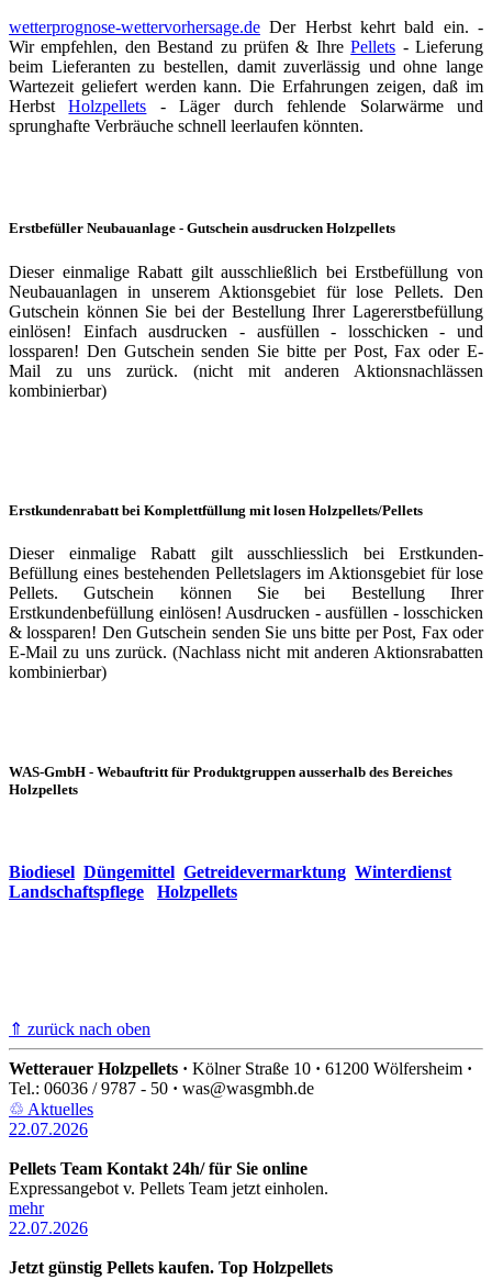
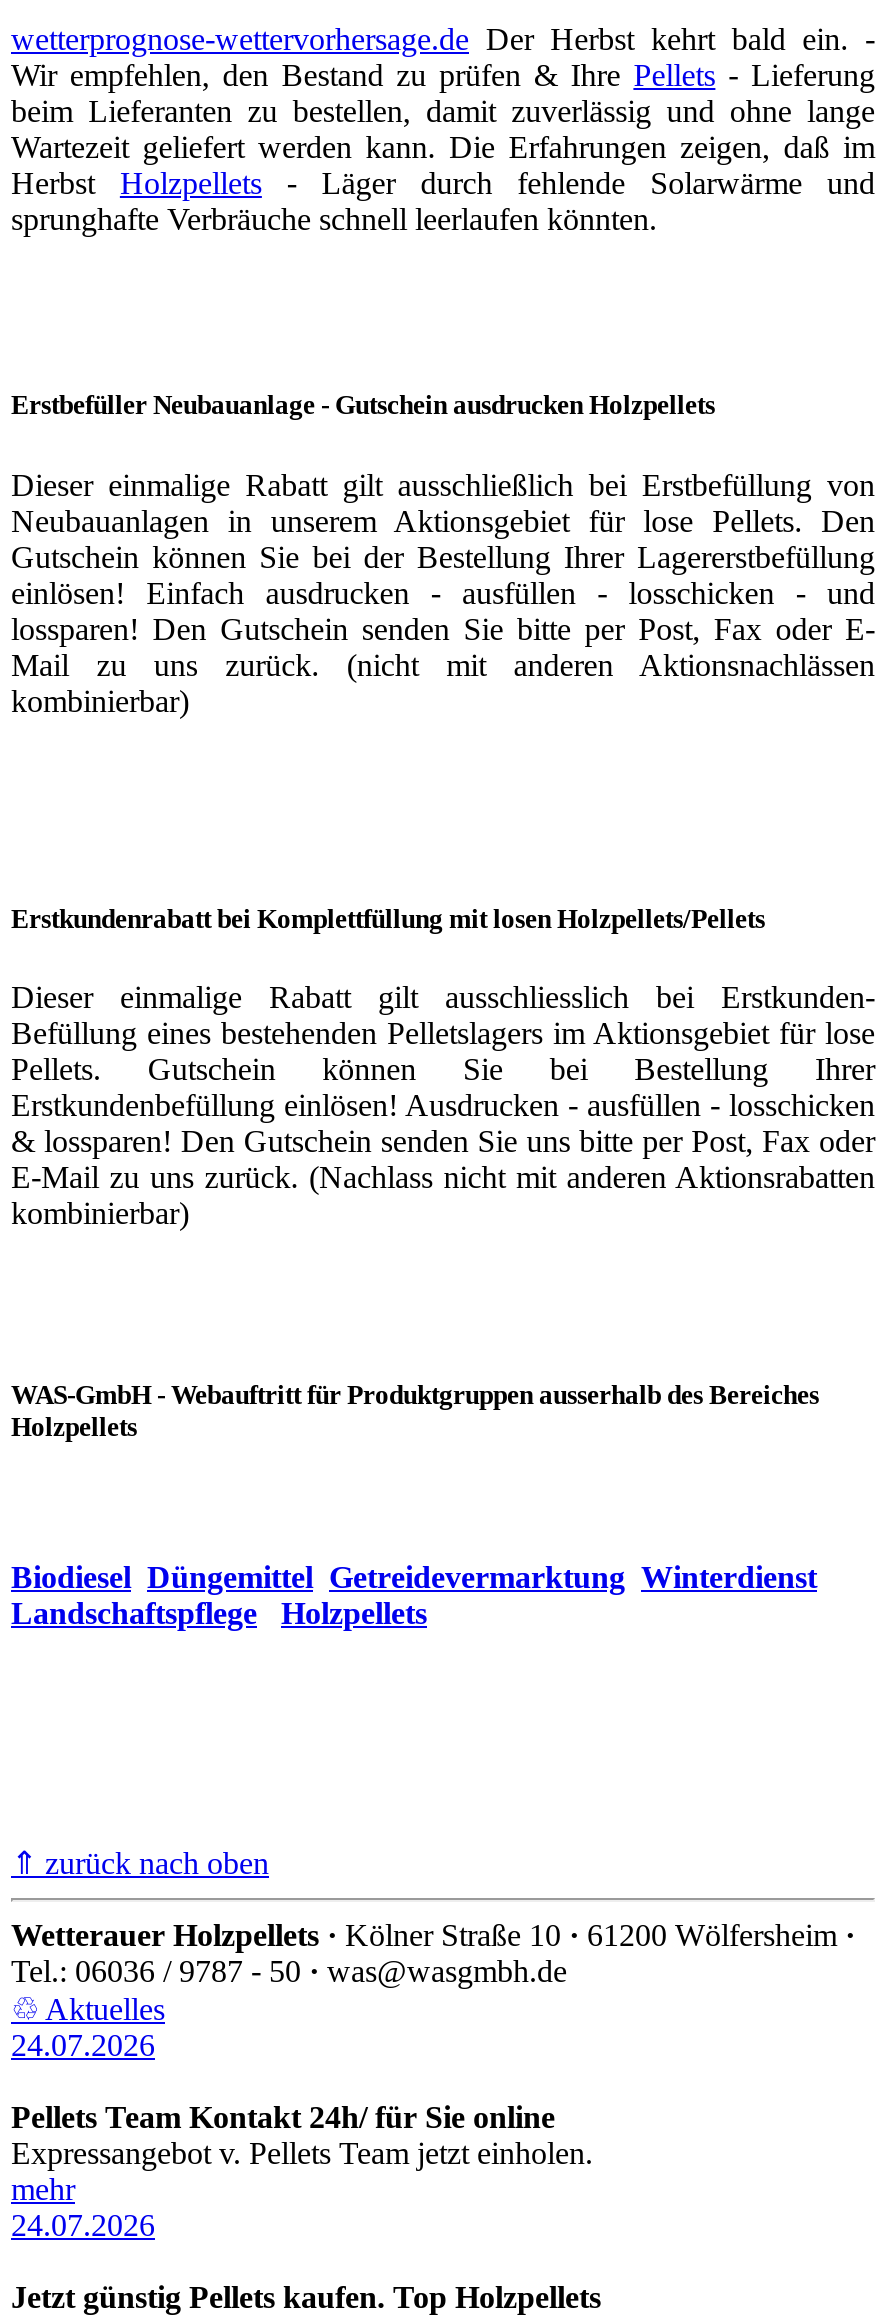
[9,1120,88,1139] 22.07.2026 -> [11,2029,155,2063] 24.07.2026
[9,1219,88,1237] 22.07.2026 -> [11,2209,155,2243] 24.07.2026

